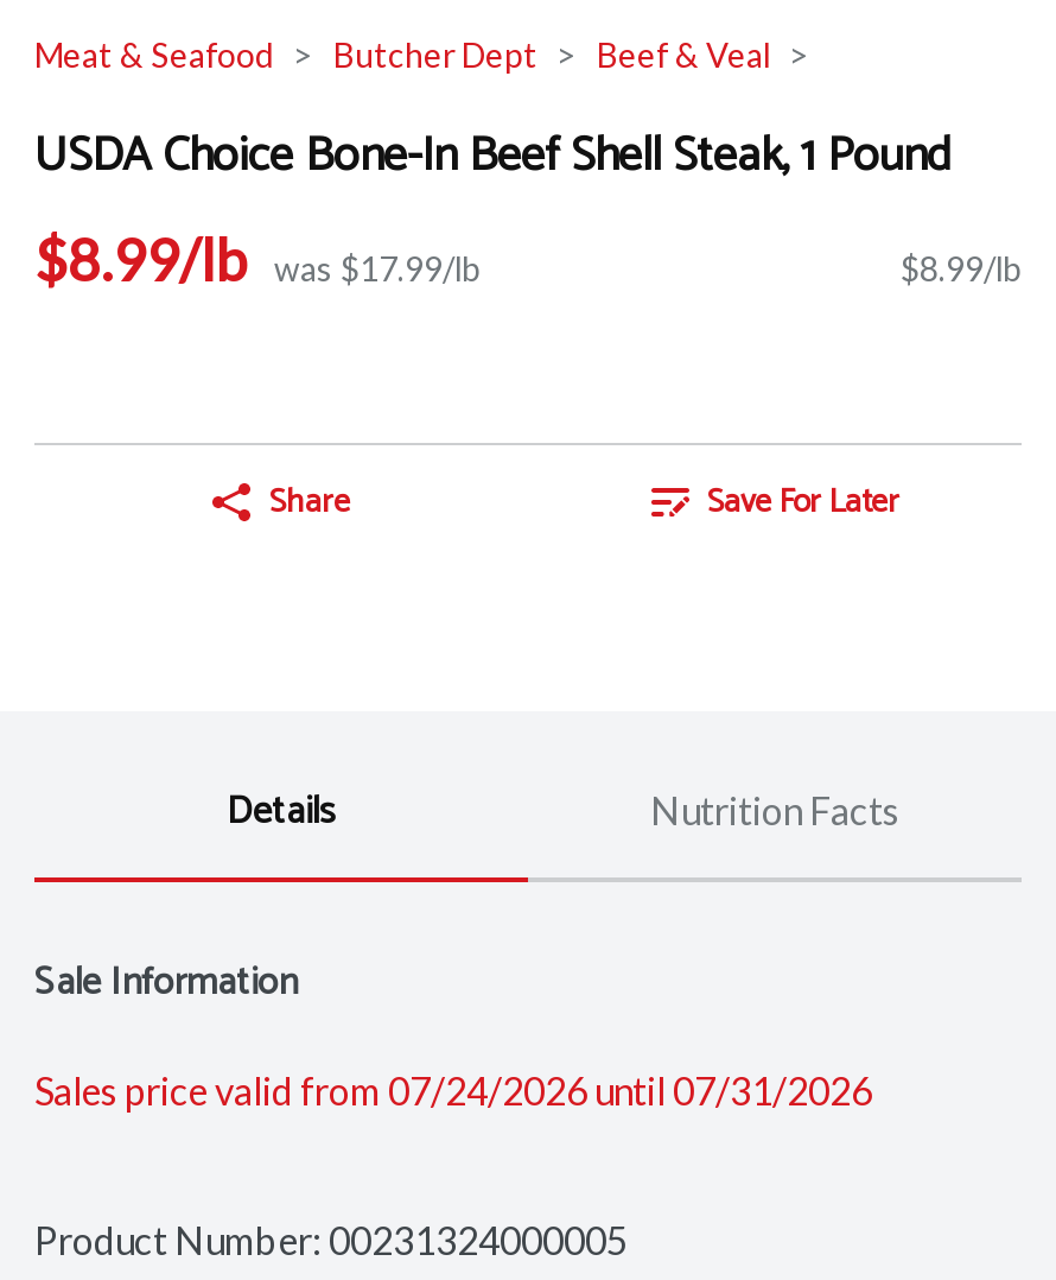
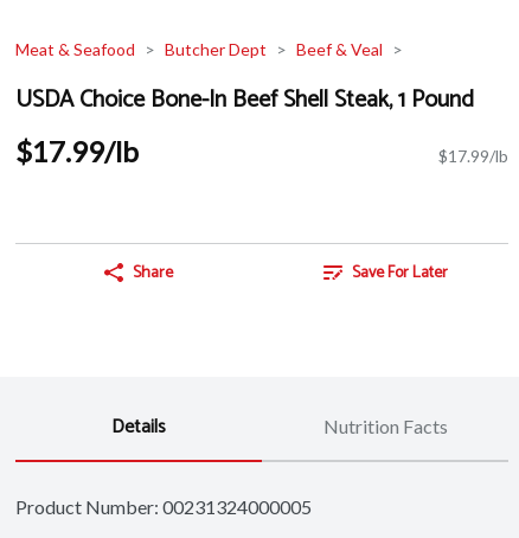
[34,225,1022,294] $8.99/lb was $17.99/lb | $8.99/lb -> [15,134,508,169] $17.99/lb | $17.99/lb
[34,952,872,1113] Sale Information | Sales price valid from 07/24/2026 until 07/31/2026 -> none

